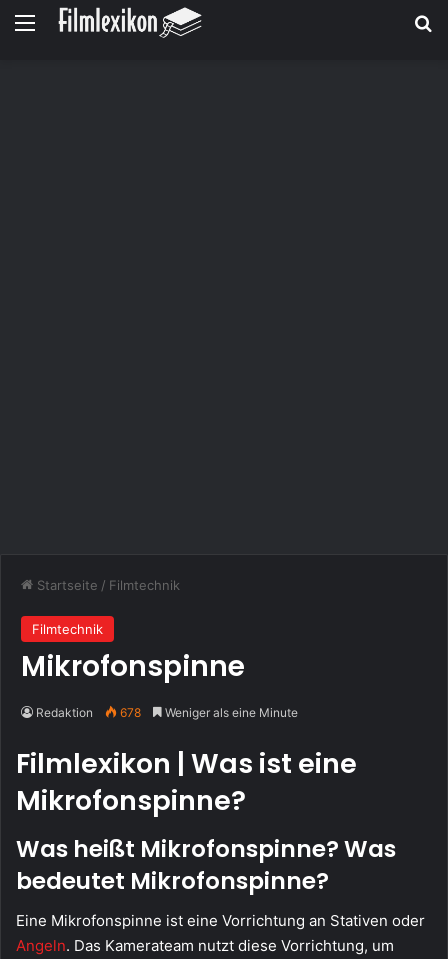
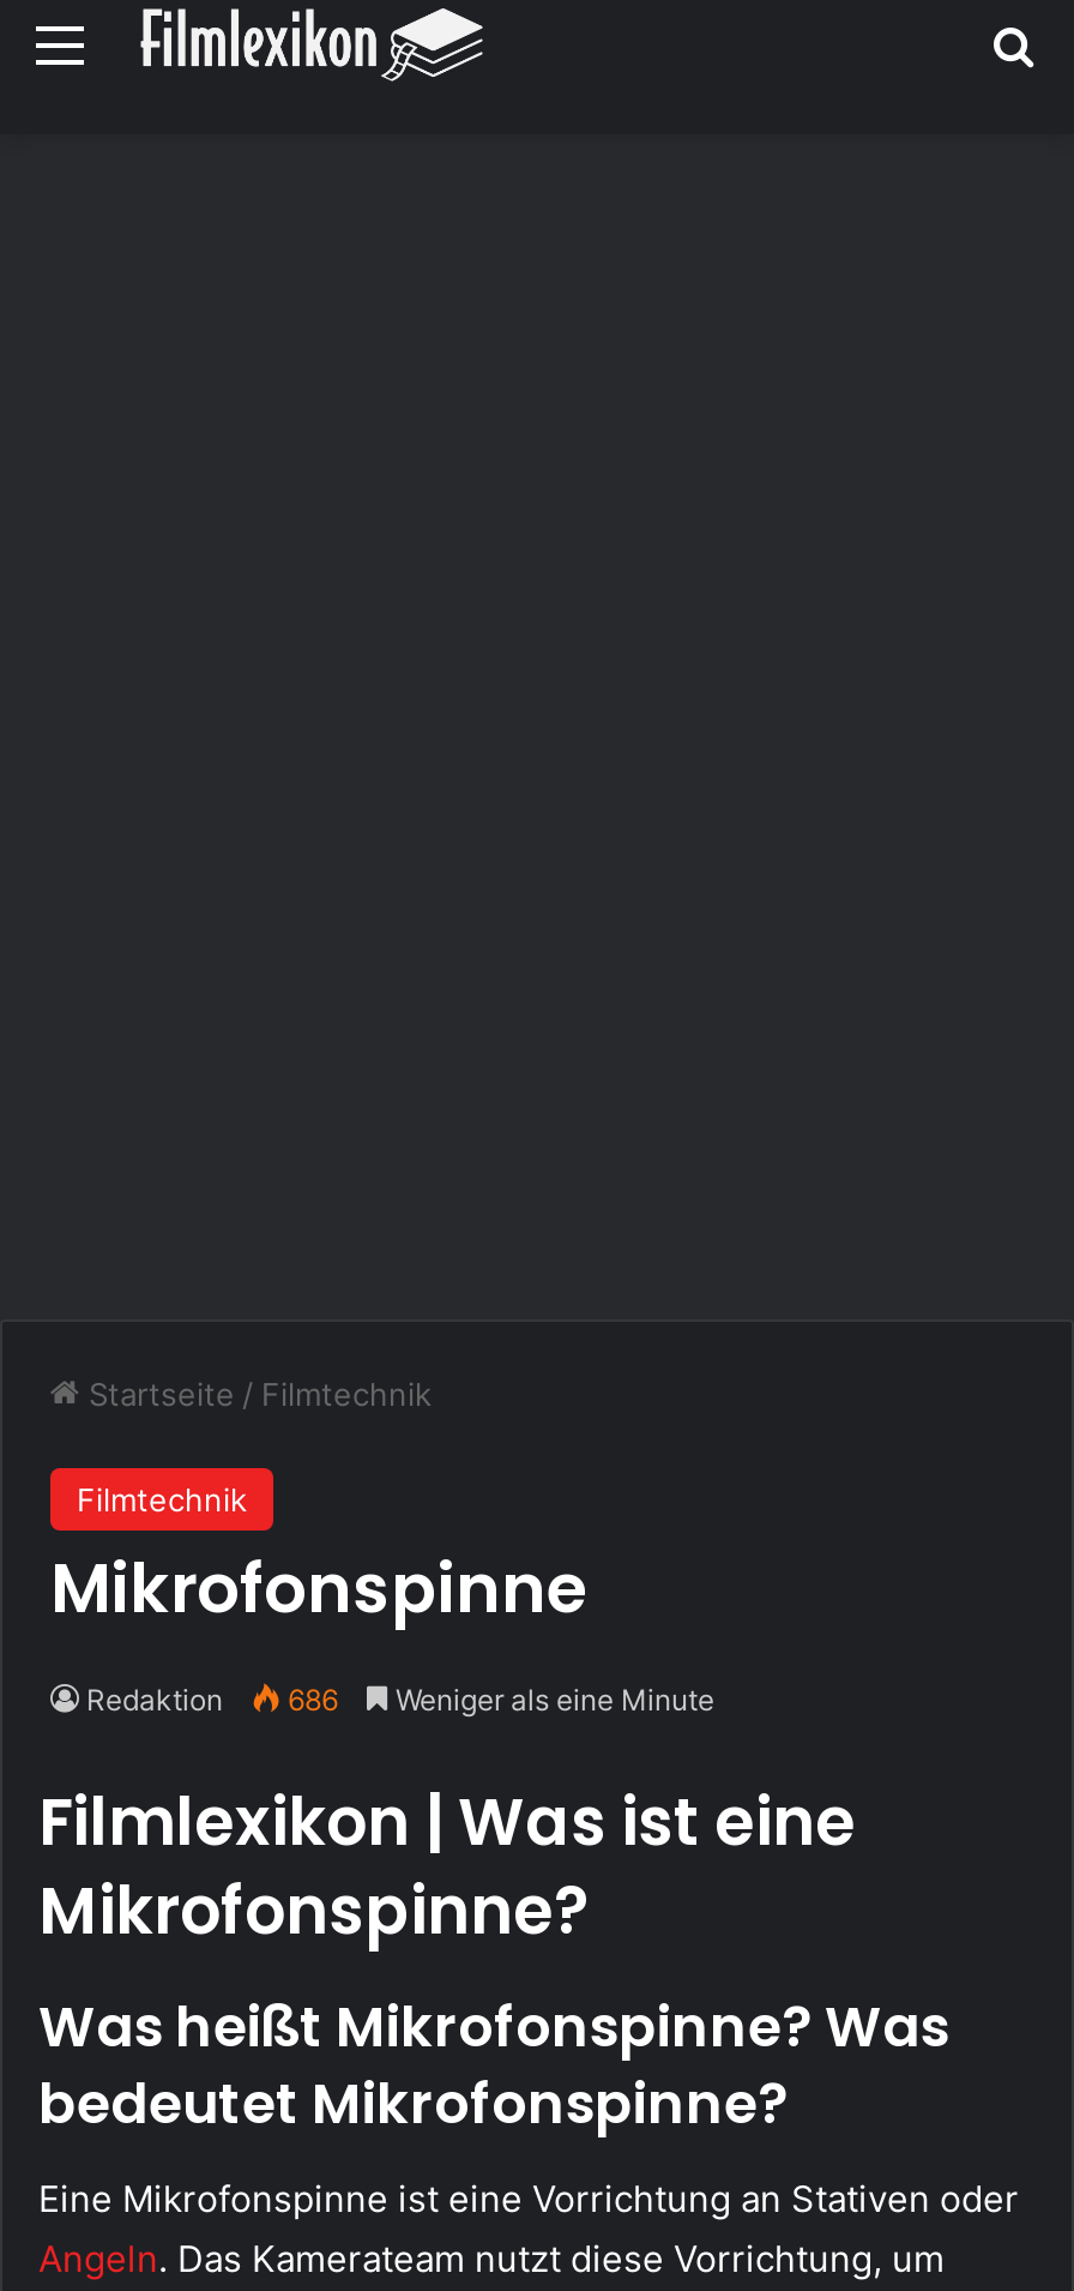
[36,705,298,720] Redaktion 678 Weniger als eine Minute -> [86,1683,714,1719] Redaktion 686 Weniger als eine Minute

